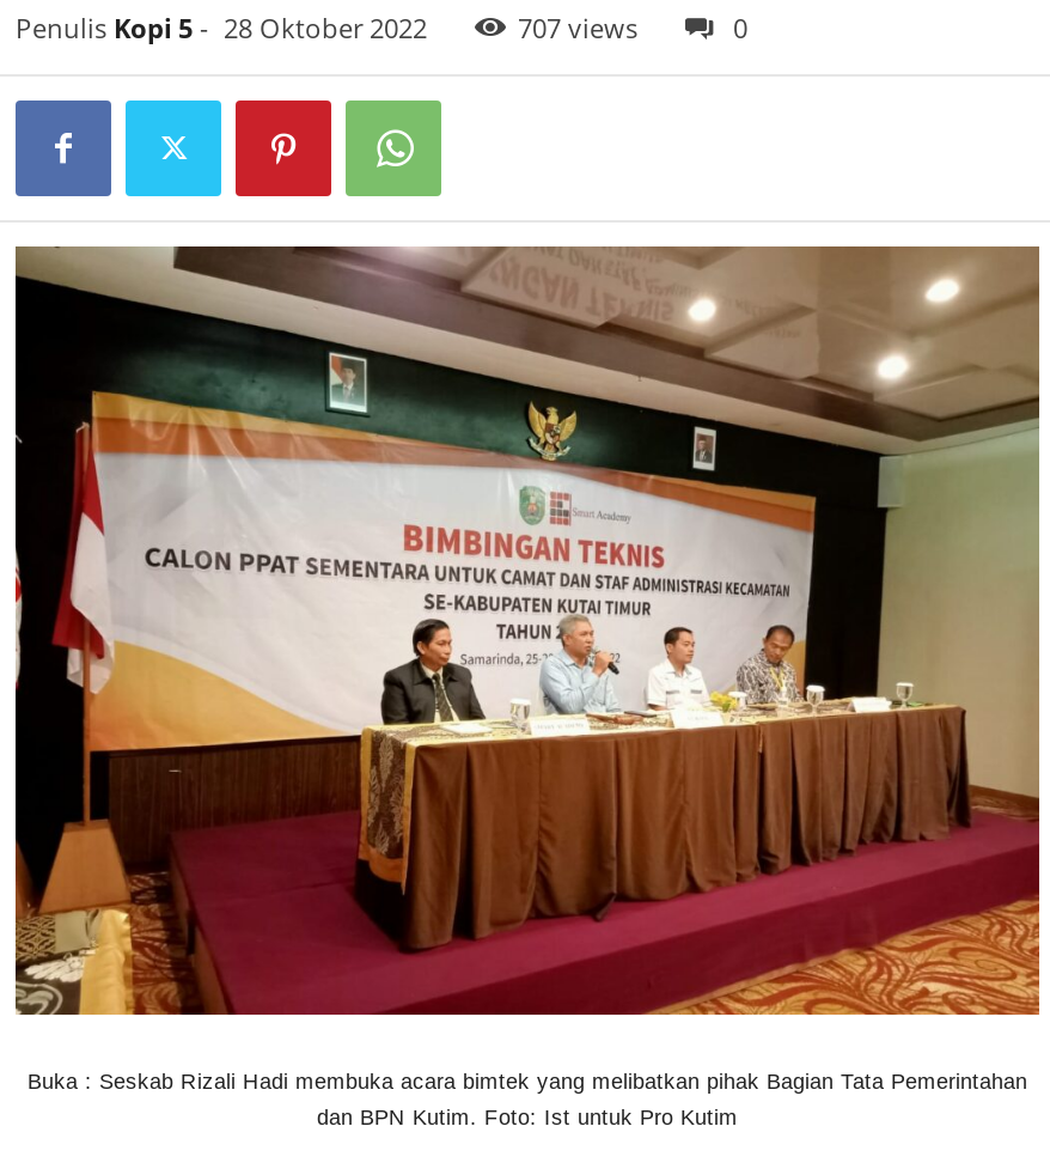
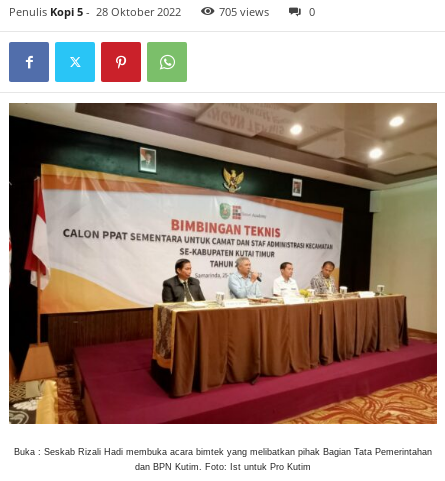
[518,10,637,45] 707 views -> [219,4,269,19] 705 views

